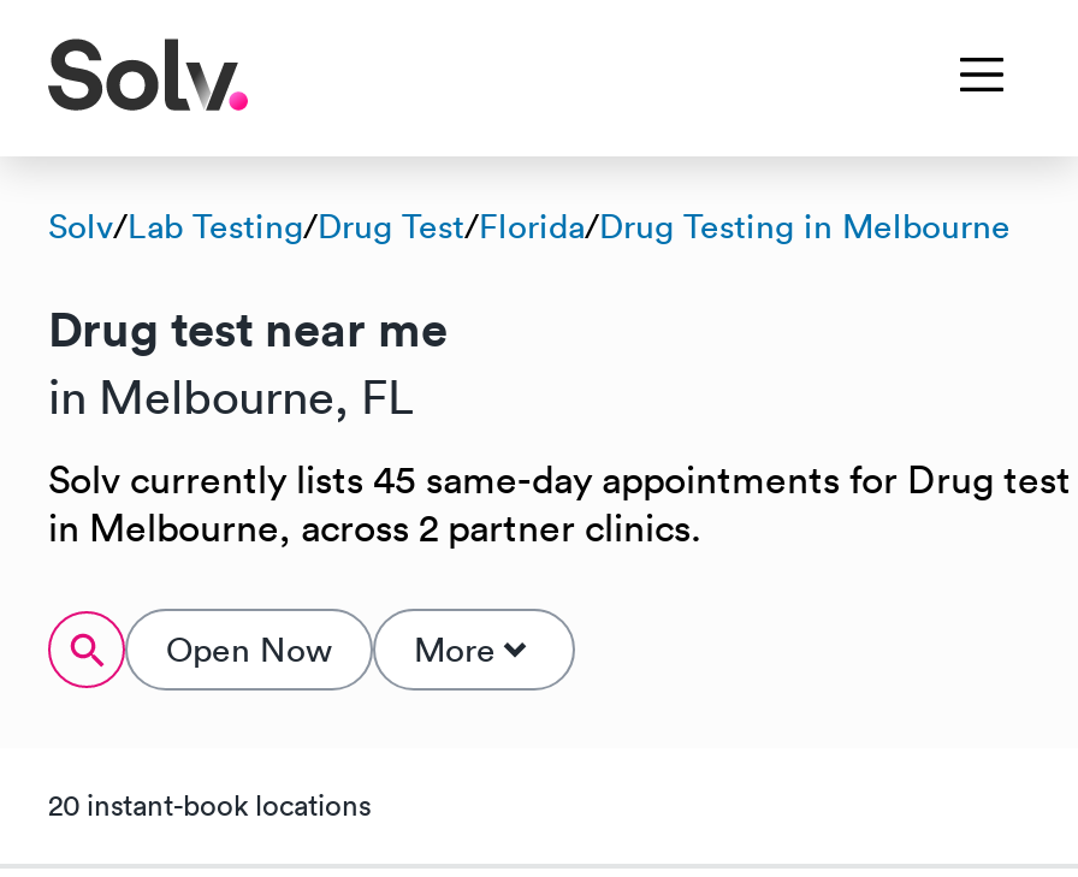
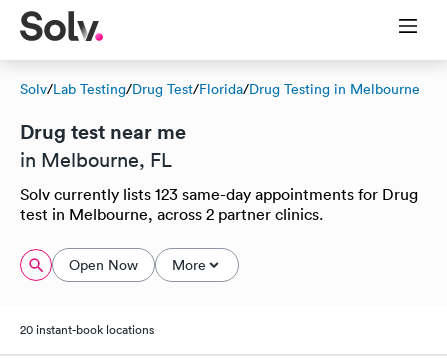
[48,455,1071,551] Solv currently lists 45 same-day appointments for Drug test | in Melbourne, across 2 partner clinics. -> [20,184,418,224] Solv currently lists 123 same-day appointments for Drug | test in Melbourne, across 2 partner clinics.

